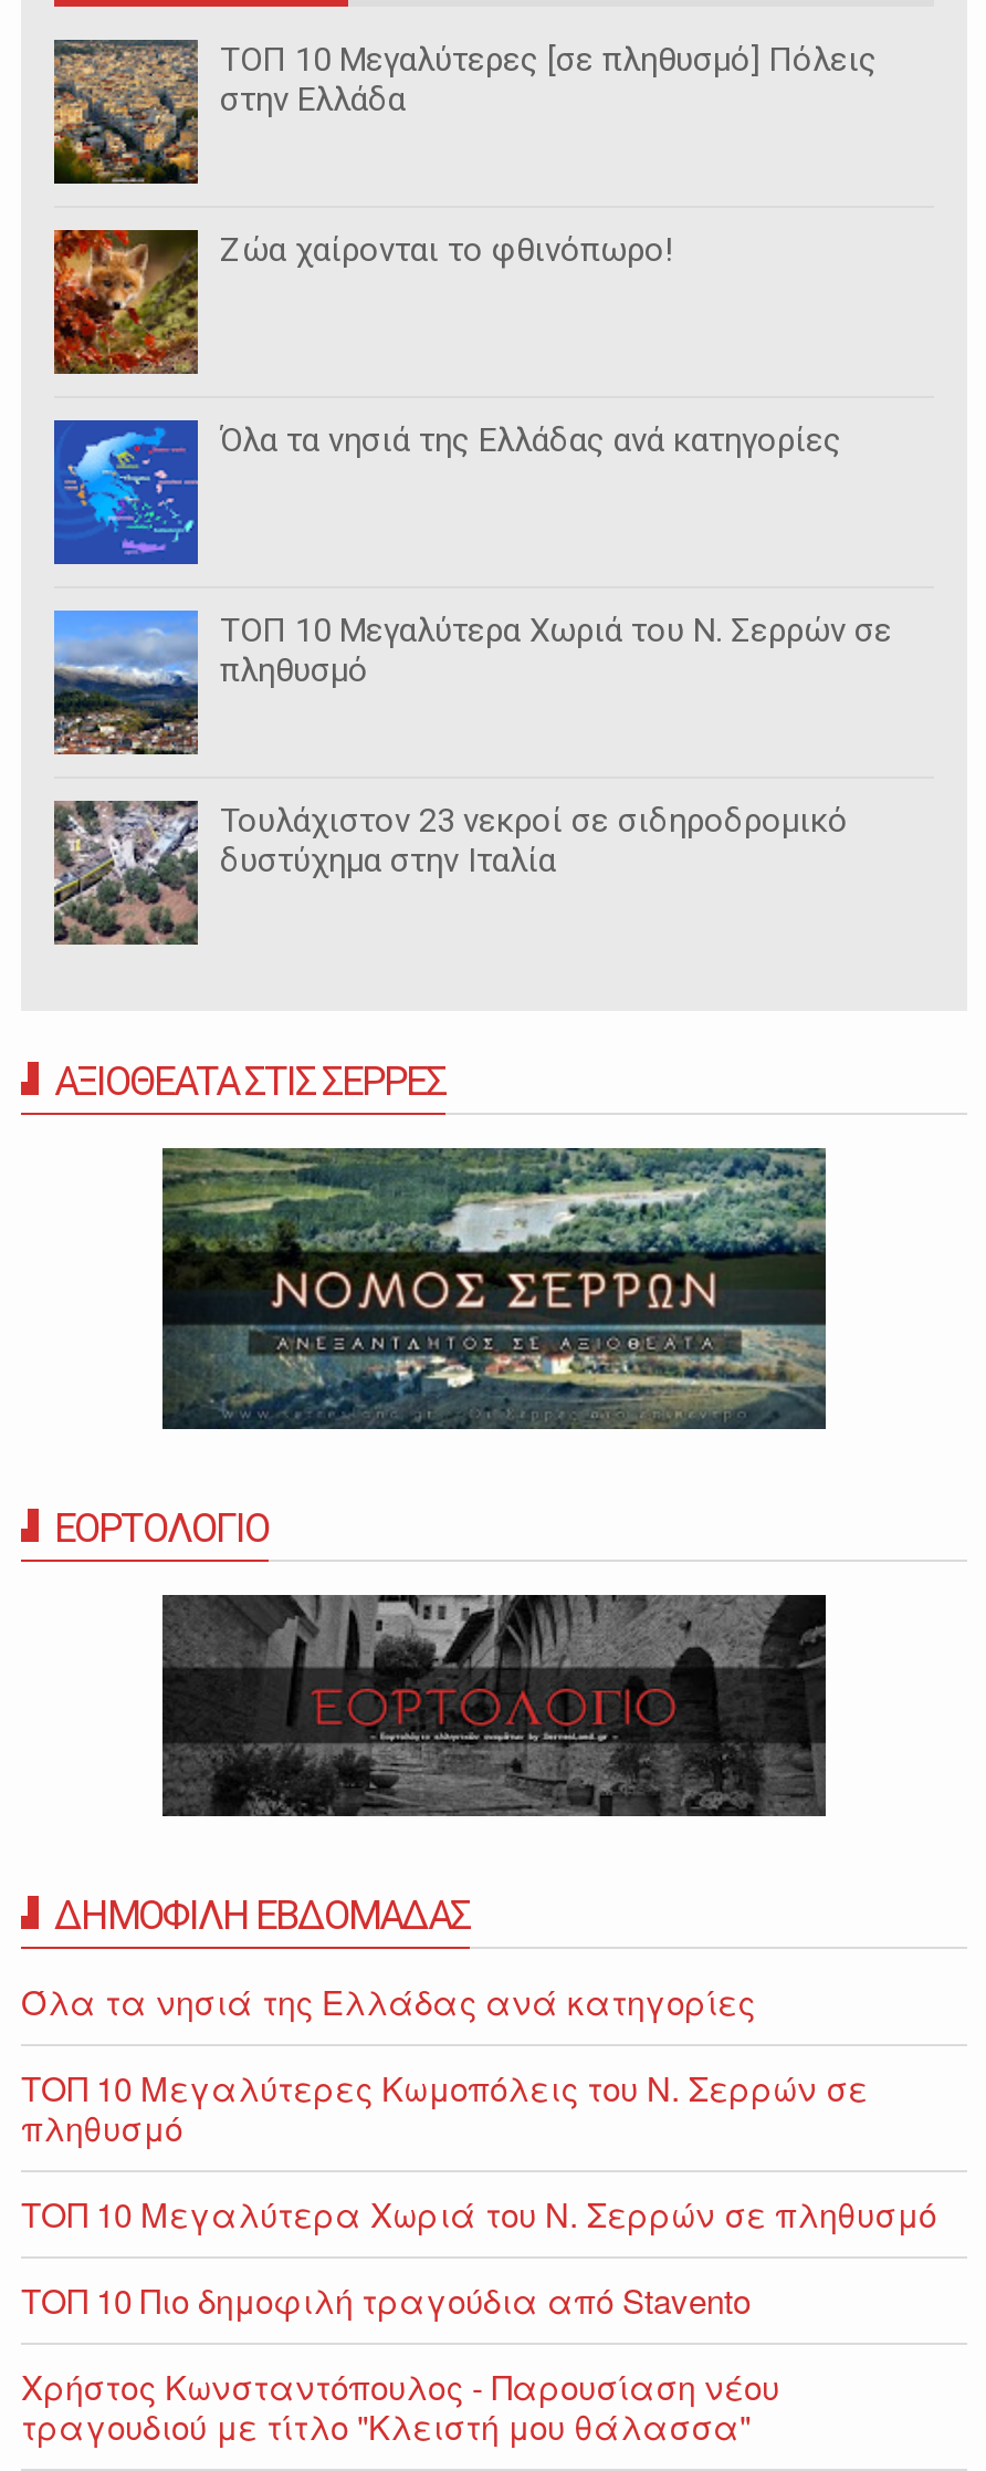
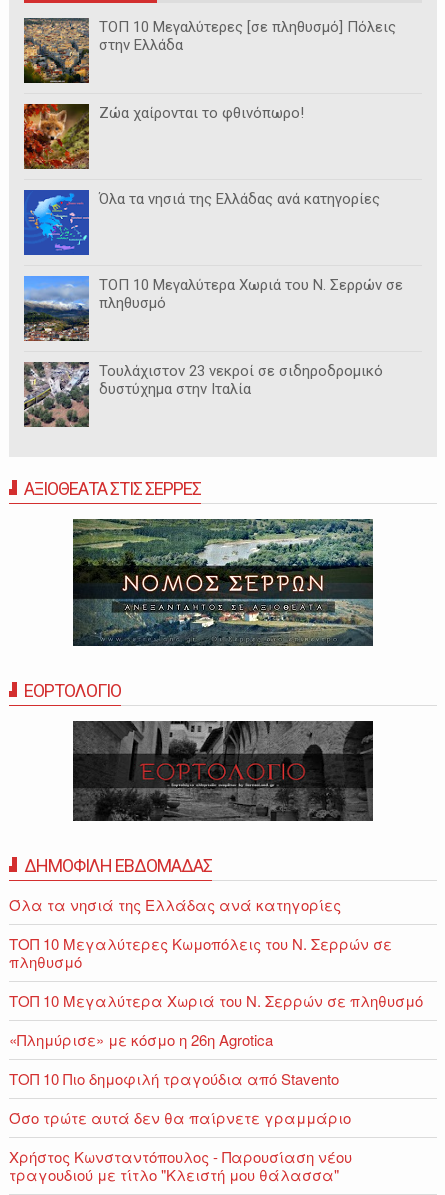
none -> [9,1029,273,1050] «Πλημύρισε» με κόσμο η 26η Agrotica
none -> [9,1107,351,1128] Όσο τρώτε αυτά δεν θα παίρνετε γραμμάριο

